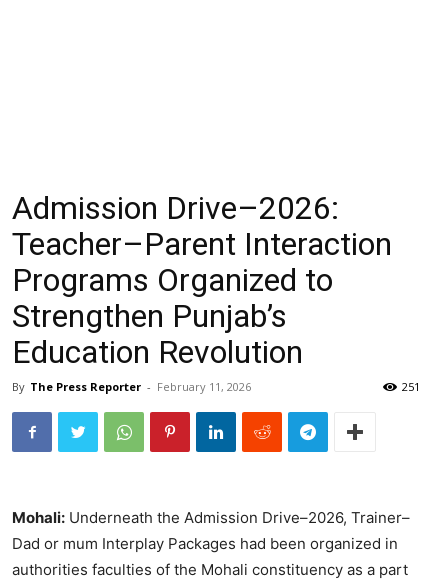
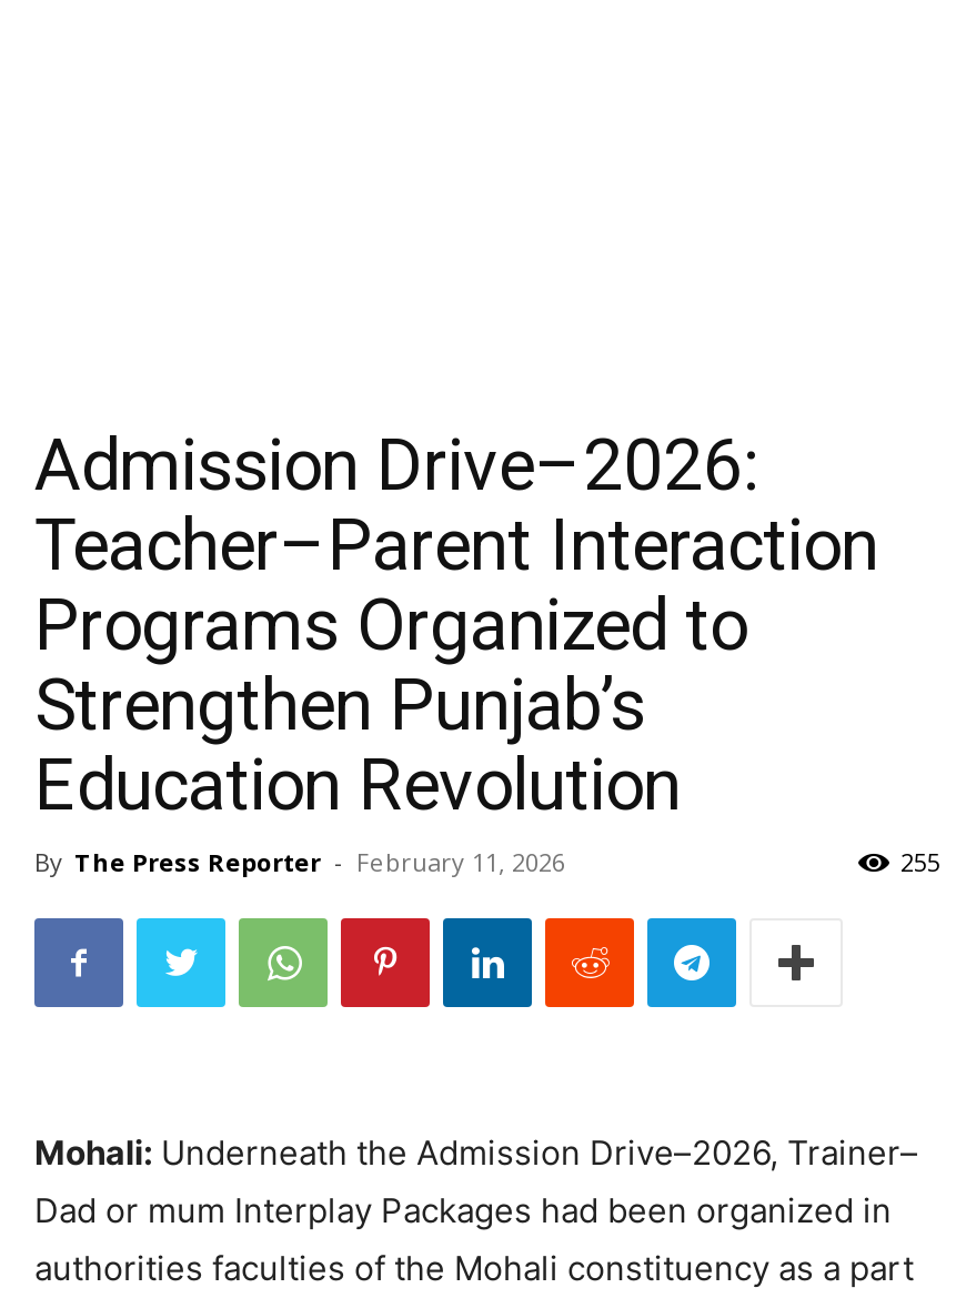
[402,379,420,394] 251 -> [900,845,940,878] 255

